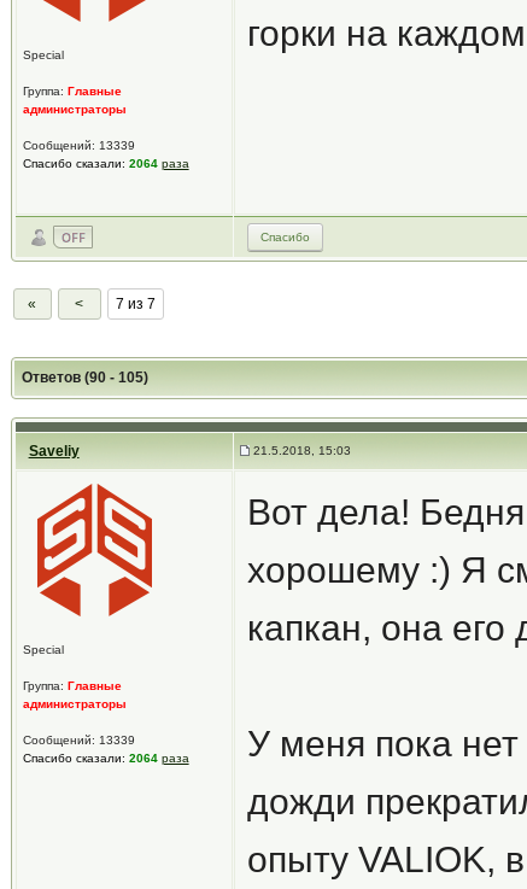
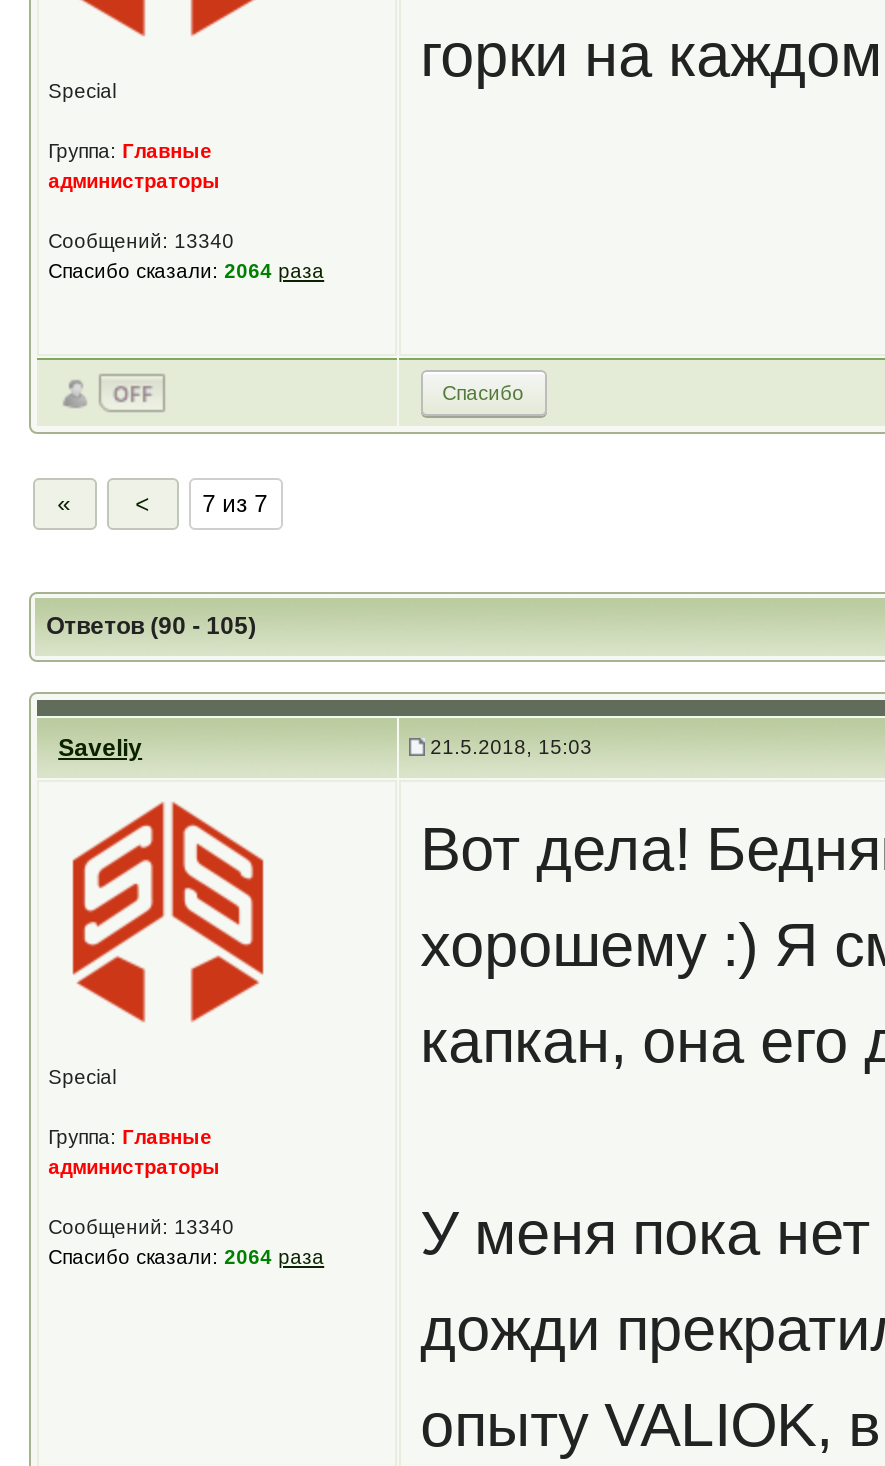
[22,139,135,152] Сообщений: 13339 -> [48,230,234,252] Сообщений: 13340
[22,733,135,747] Сообщений: 13339 -> [48,1216,234,1238] Сообщений: 13340

